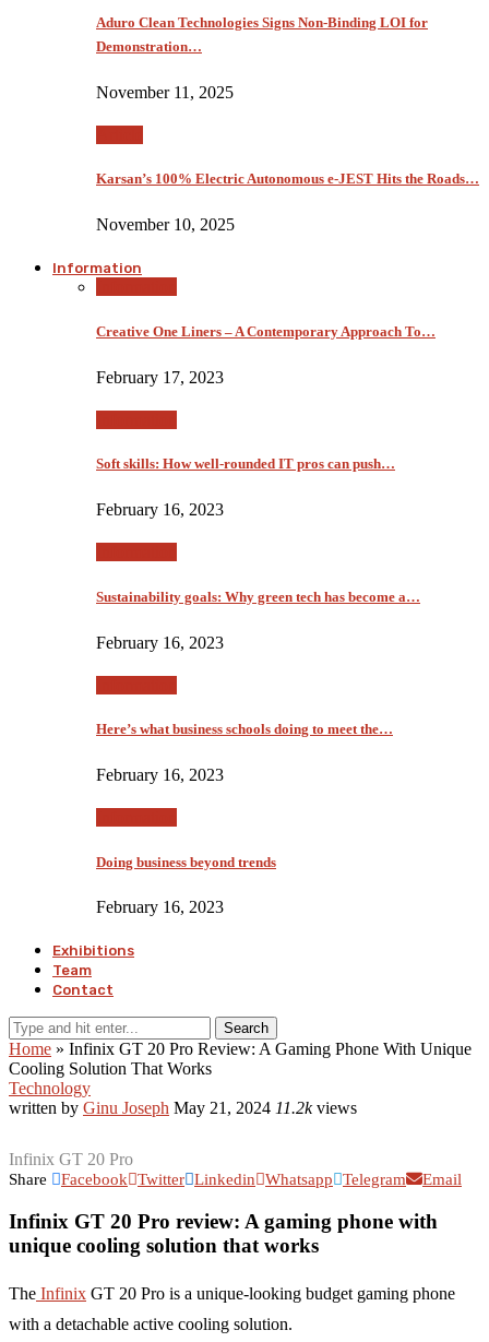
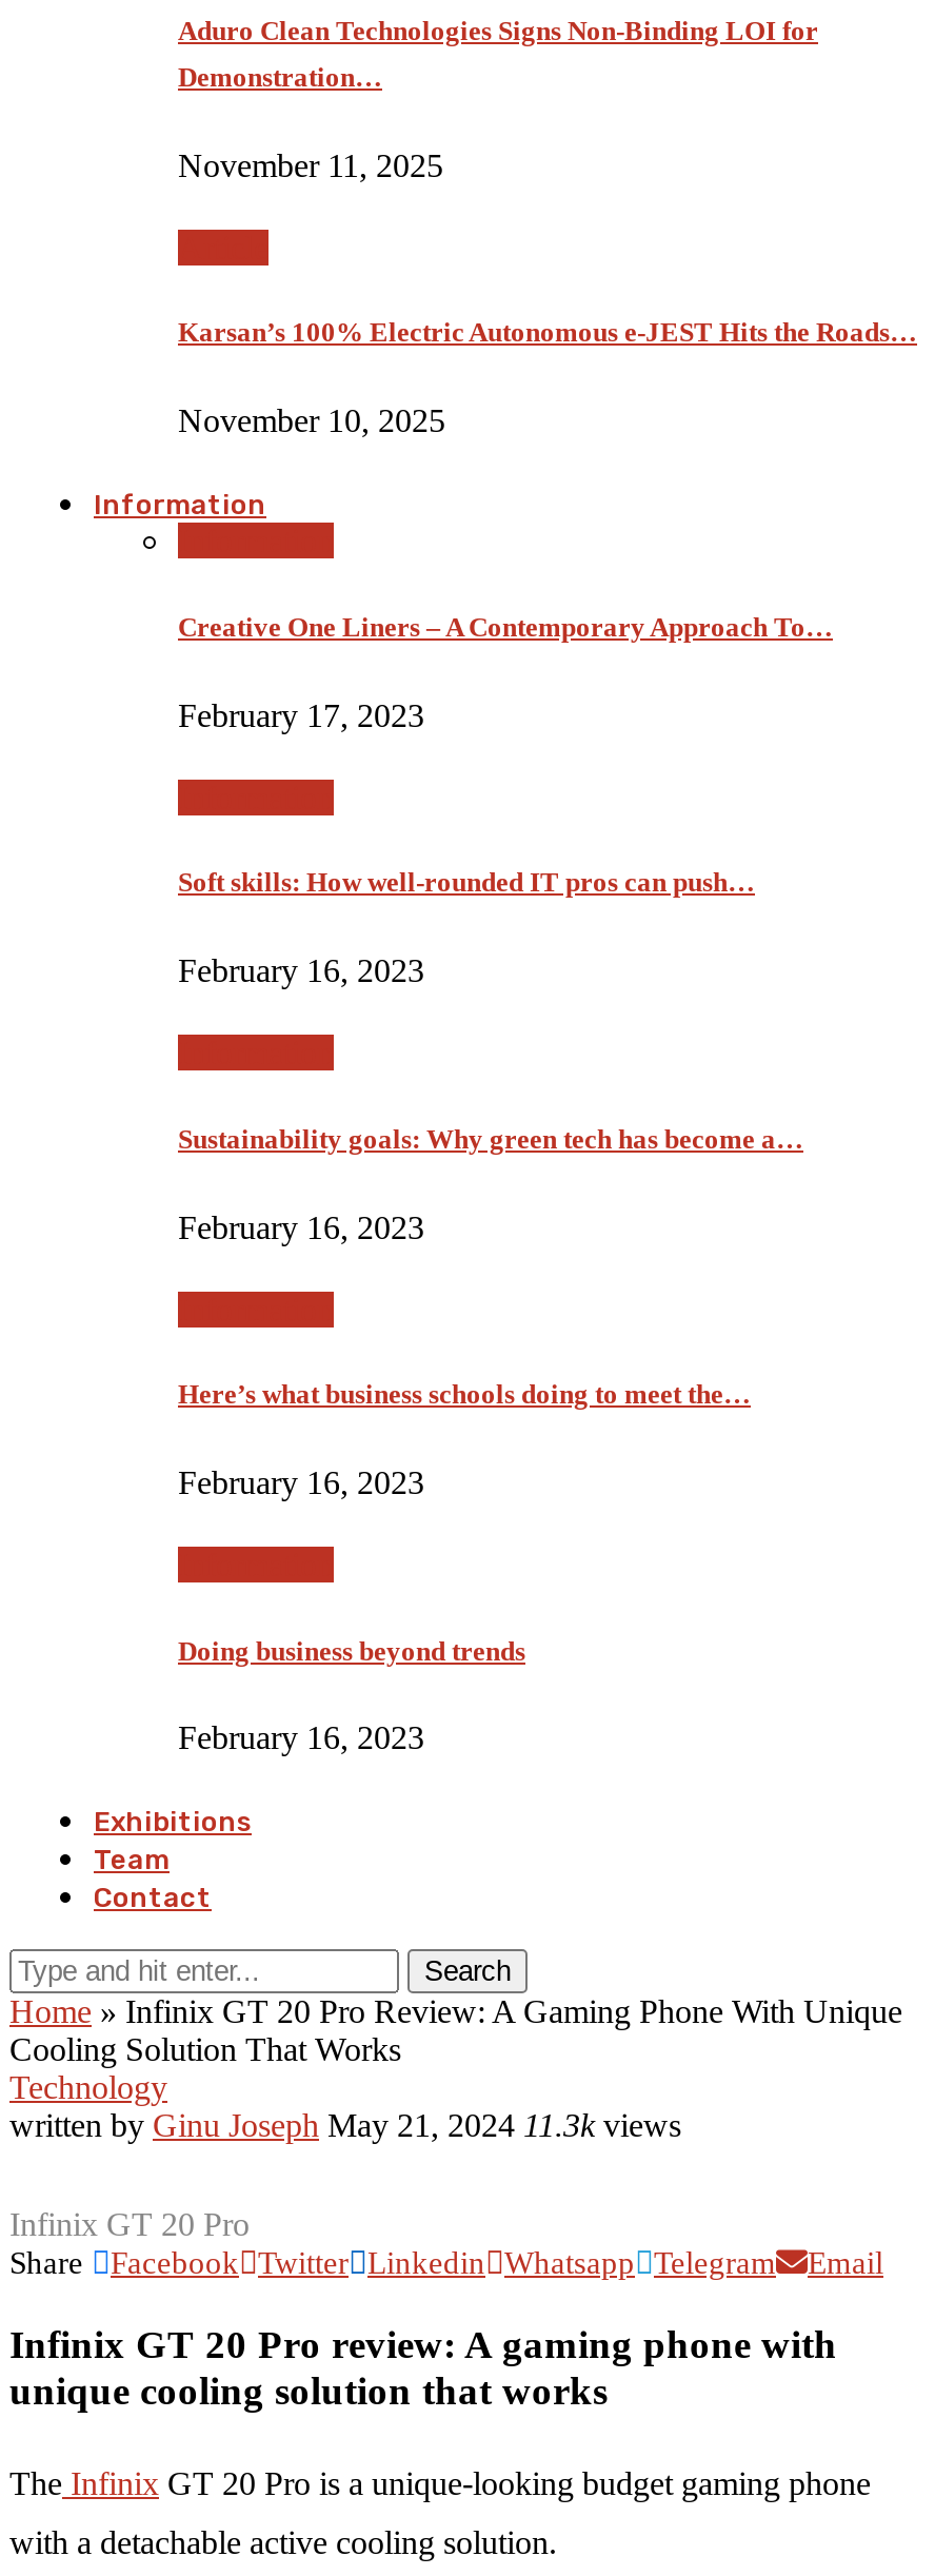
[9,1099,357,1117] written by Ginu Joseph May 21, 2024 11.2k views -> [9,2108,681,2144] written by Ginu Joseph May 21, 2024 11.3k views

